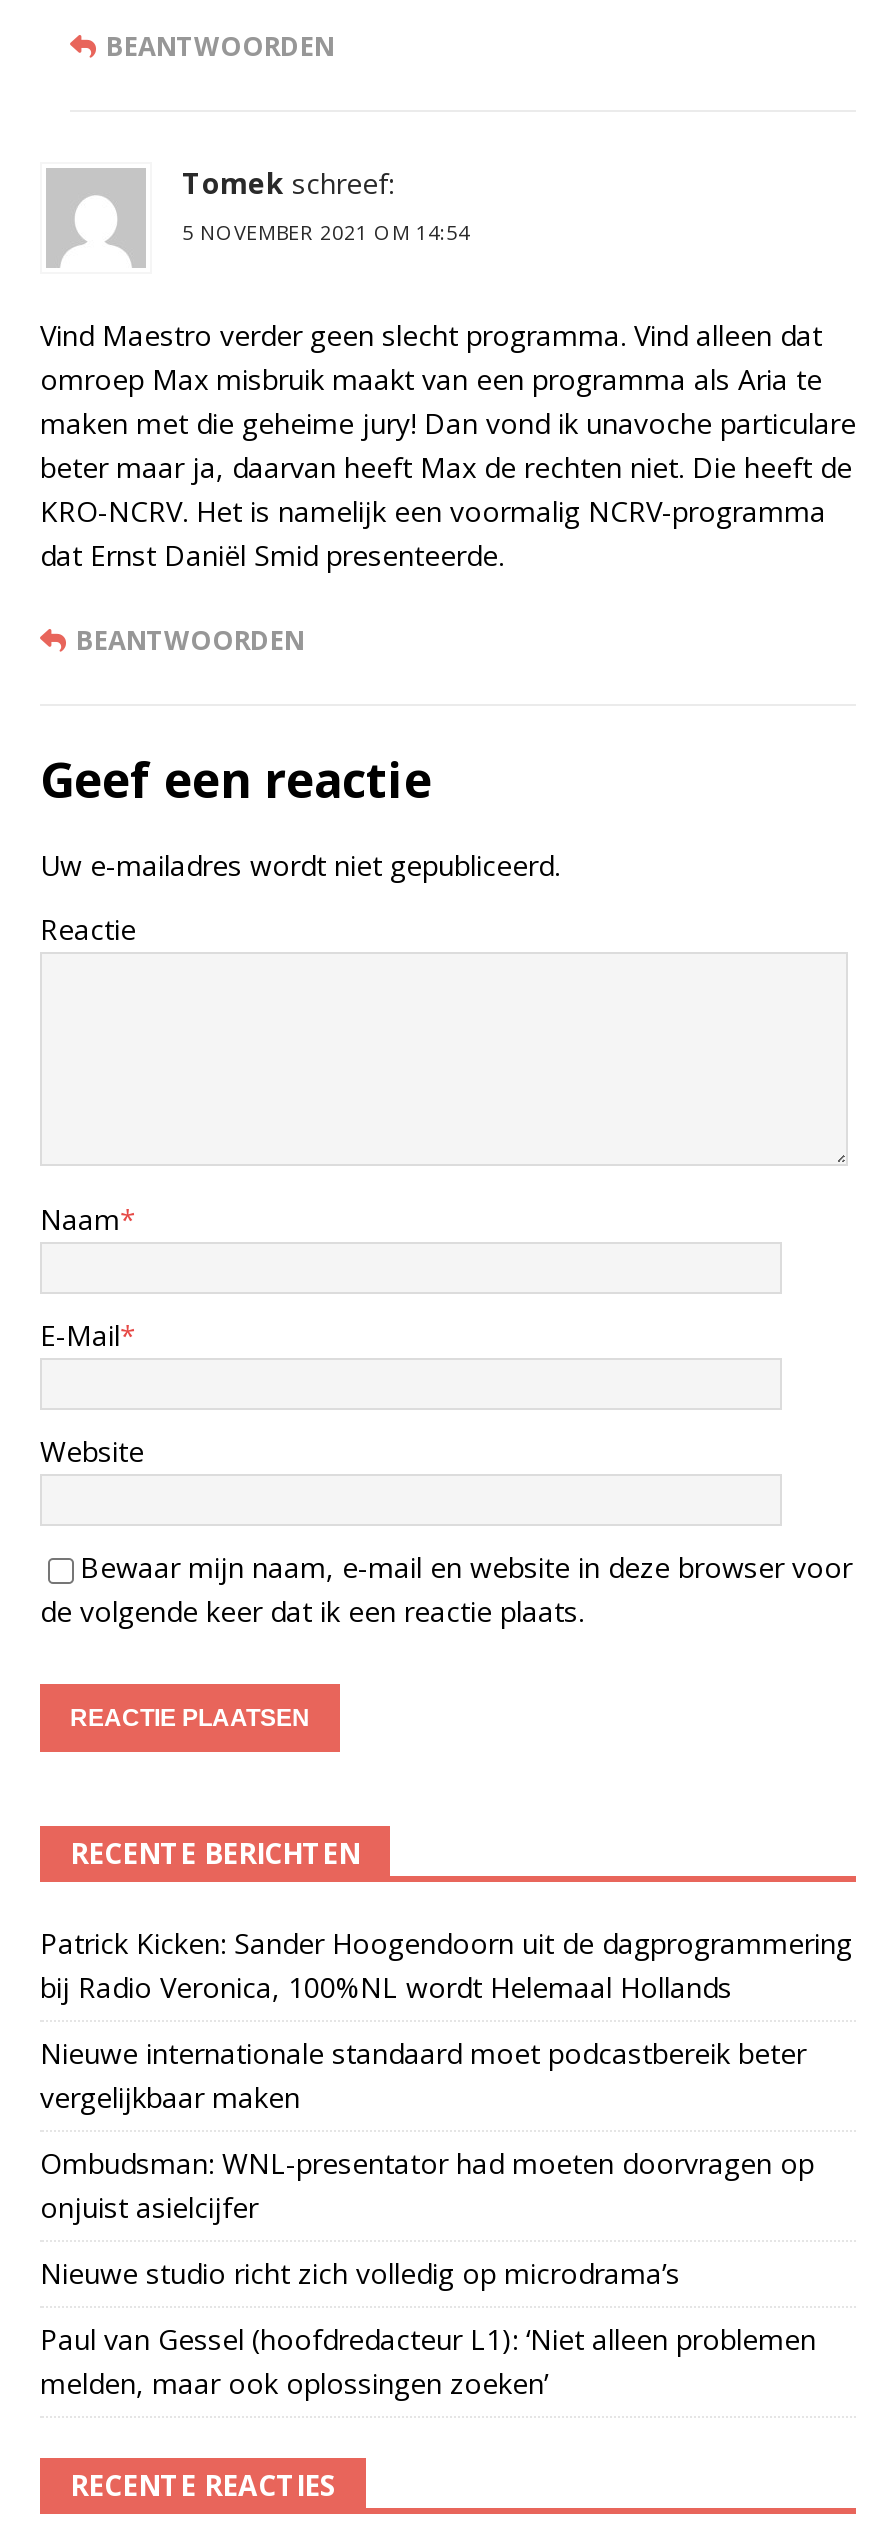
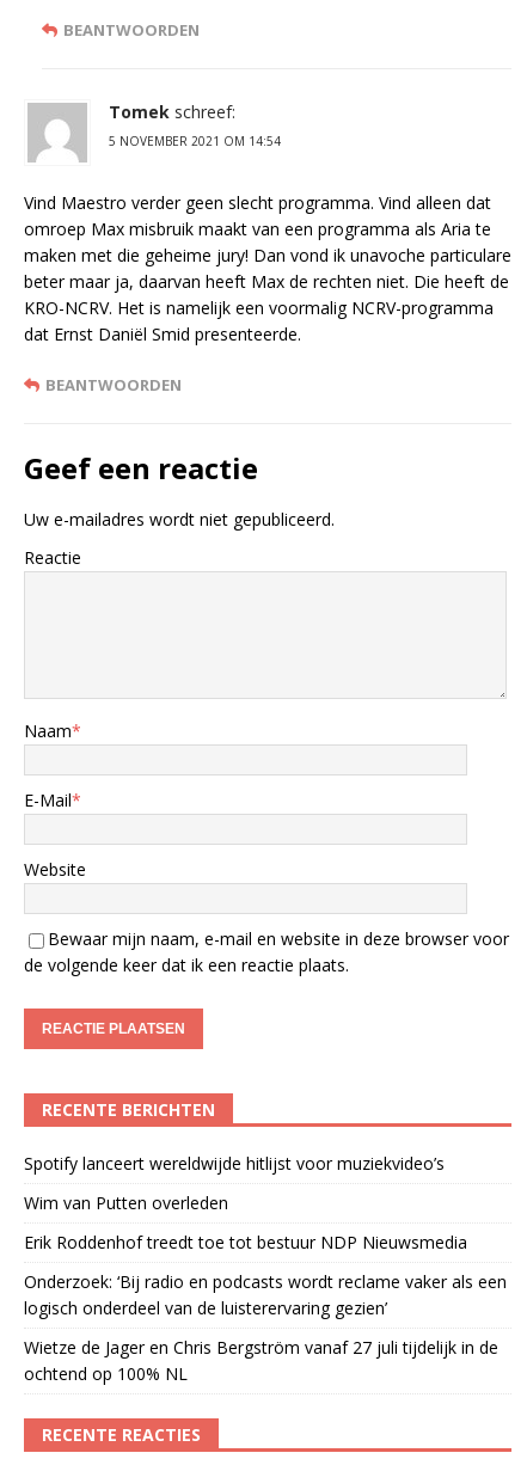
[40,1924,852,2006] Patrick Kicken: Sander Hoogendoorn uit de dagprogrammering | bij Radio Veronica, 100%NL wordt Helemaal Hollands -> [24,1152,445,1175] Spotify lanceert wereldwijde hitlijst voor muziekvideo’s
[40,2034,806,2116] Nieuwe internationale standaard moet podcastbereik beter | vergelijkbaar maken -> [24,1191,228,1214] Wim van Putten overleden
[40,2144,814,2226] Ombudsman: WNL-presentator had moeten doorvragen op | onjuist asielcijfer -> [24,1231,467,1253] Erik Roddenhof treedt toe tot bestuur NDP Nieuwsmedia
[40,2254,680,2292] Nieuwe studio richt zich volledig op microdrama’s -> [24,1270,507,1319] Onderzoek: ‘Bij radio en podcasts wordt reclame vaker als een | logisch onderdeel van de luisterervaring gezien’
[40,2320,816,2402] Paul van Gessel (hoofdredacteur L1): ‘Niet alleen problemen | melden, maar ook oplossingen zoeken’ -> [24,1336,498,1385] Wietze de Jager en Chris Bergström vanaf 27 juli tijdelijk in de | ochtend op 100% NL

